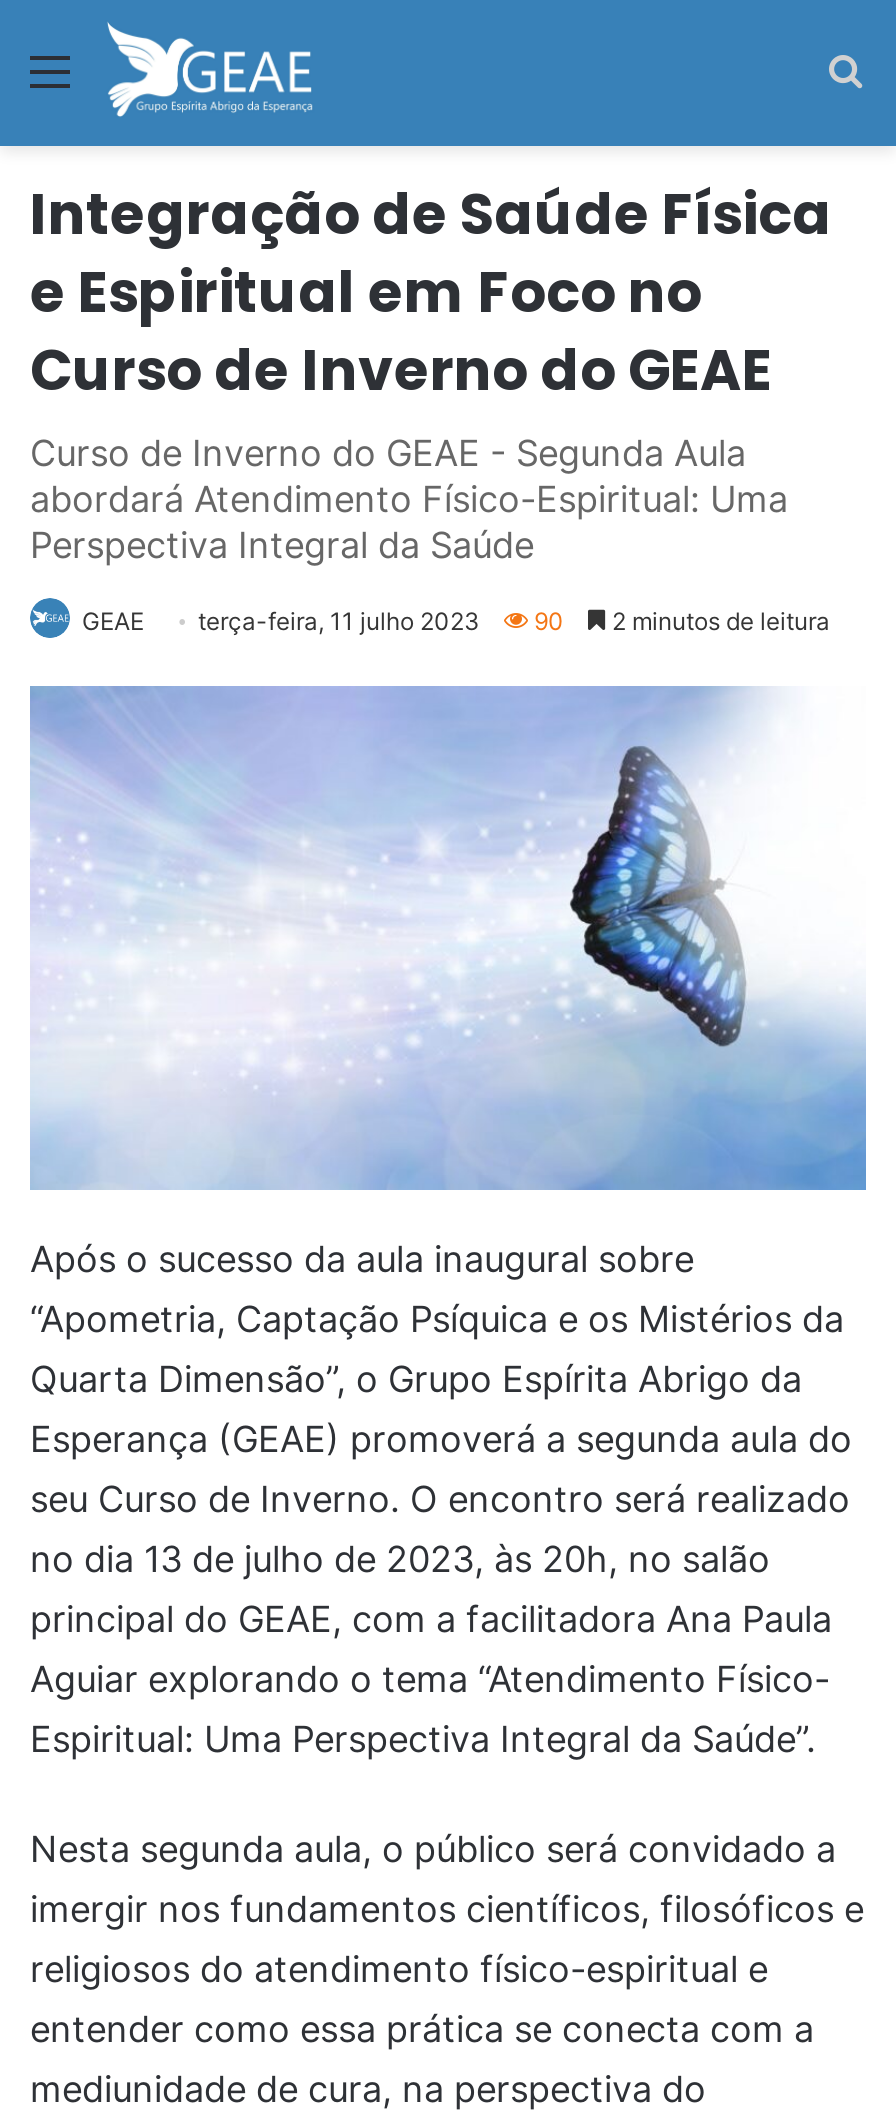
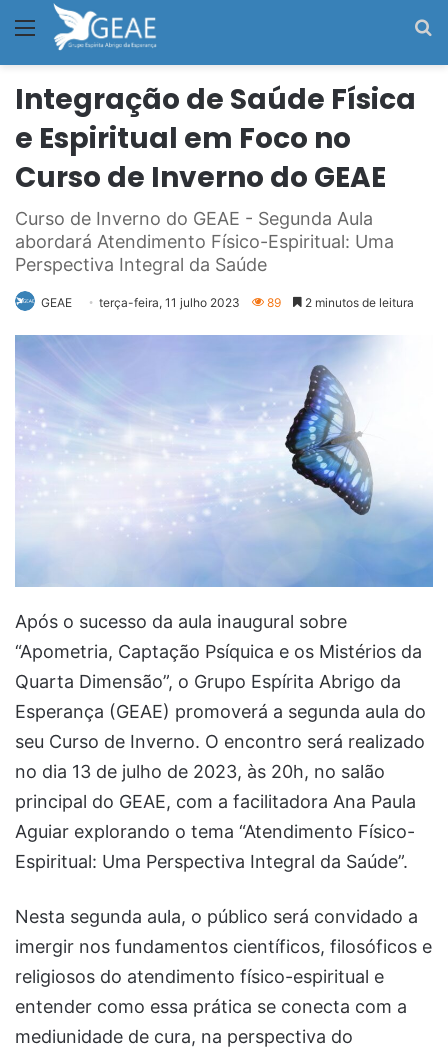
[82,606,830,636] GEAE terça-feira, 11 julho 2023 90 2 minutos de leitura -> [41,295,414,310] GEAE terça-feira, 11 julho 2023 89 2 minutos de leitura

